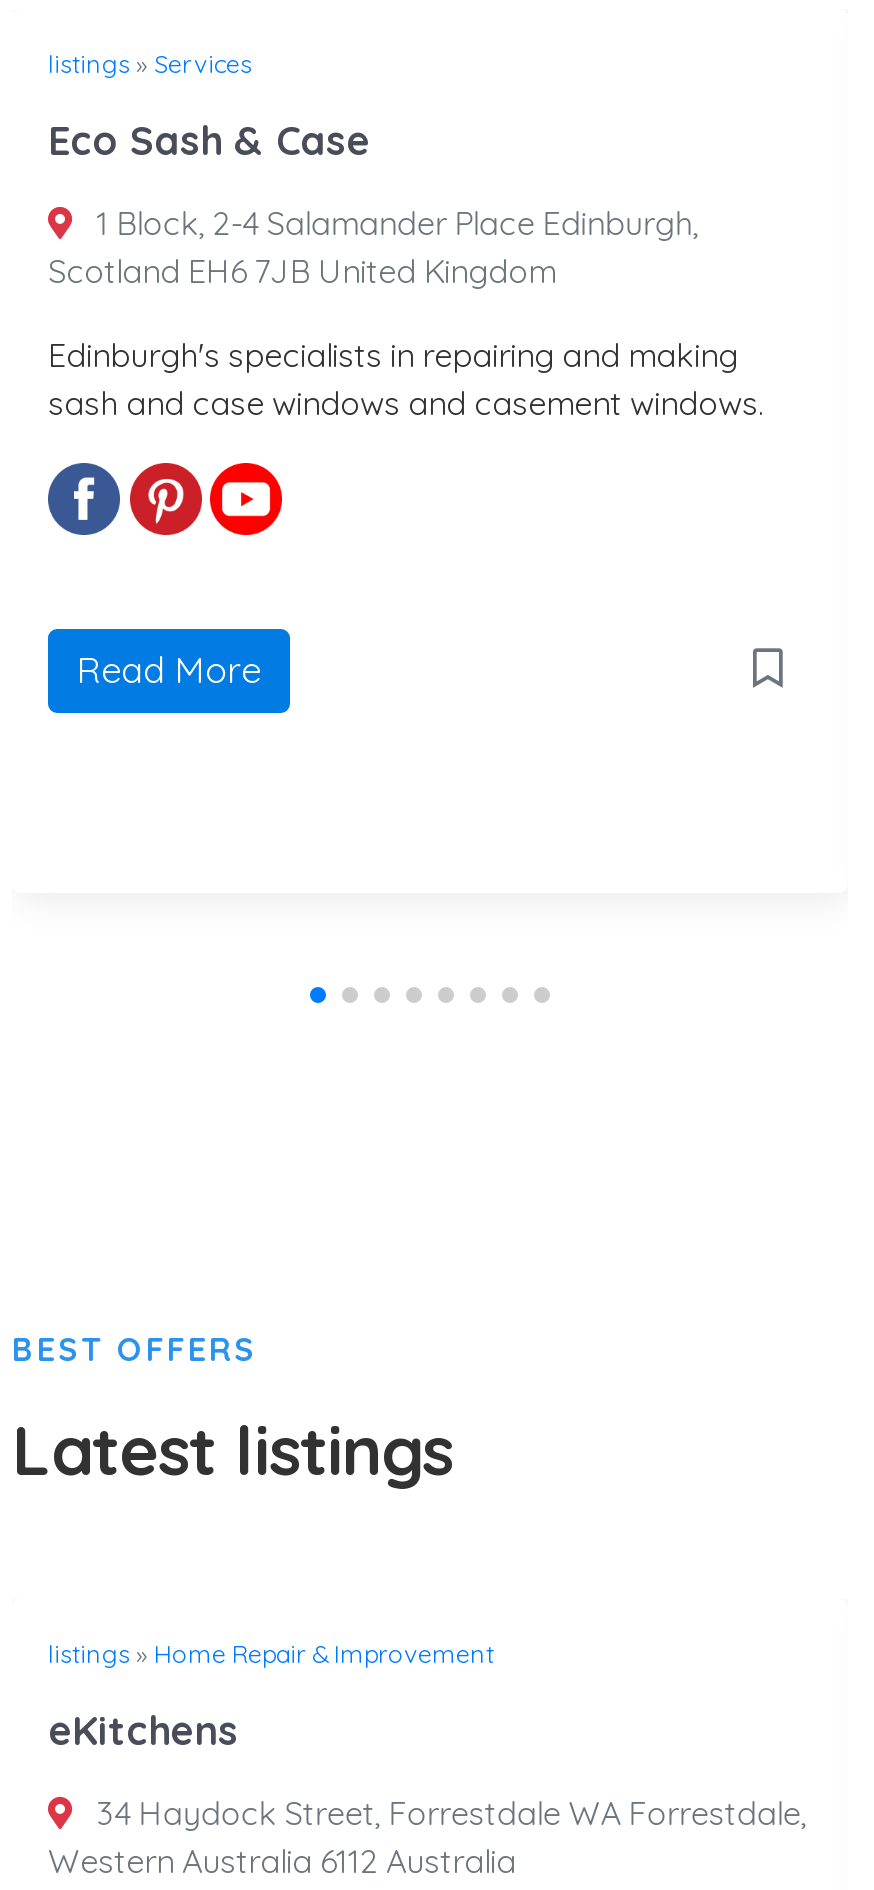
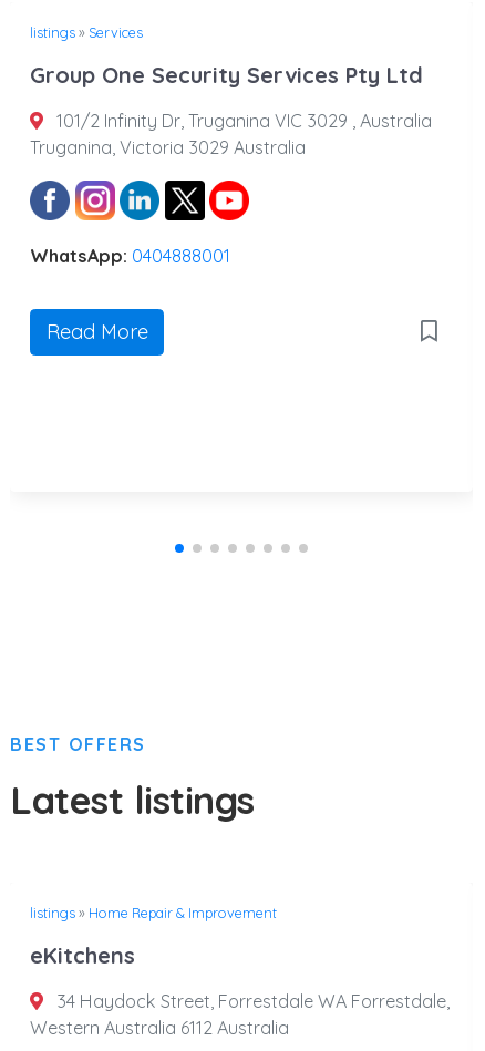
[48,115,370,165] Eco Sash & Case -> [30,61,423,89] Group One Security Services Pty Ltd
[48,203,698,291] 1 Block, 2-4 Salamander Place Edinburgh, | Scotland EH6 7JB United Kingdom -> [30,110,432,158] 101/2 Infinity Dr, Truganina VIC 3029 , Australia | Truganina, Victoria 3029 Australia
[48,335,764,423] Edinburgh's specialists in repairing and making | sash and case windows and casement windows. -> [30,244,230,266] WhatsApp: 0404888001
moved [77,648,261,694] -> [46,319,148,345]: Read More

